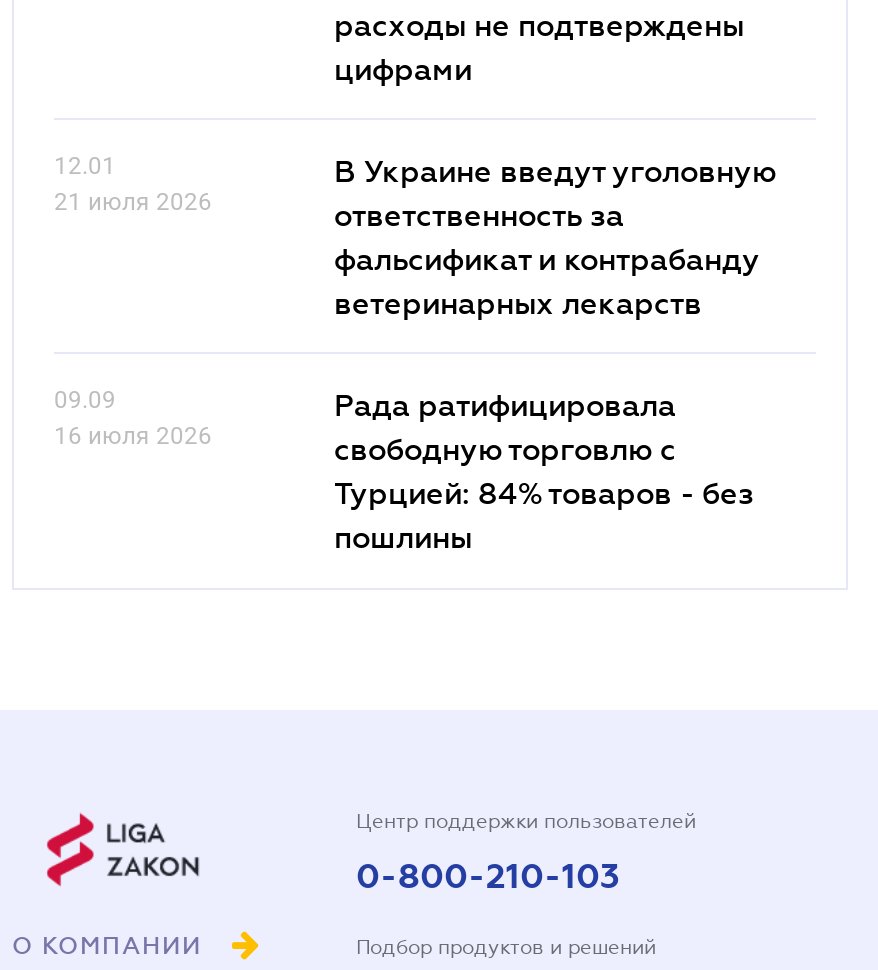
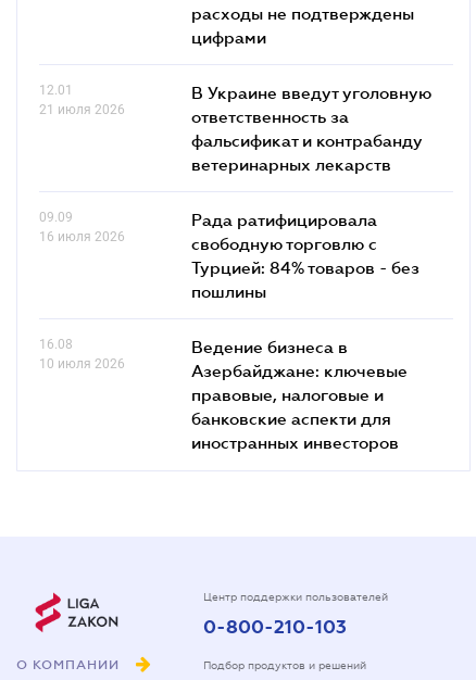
none -> [39,336,125,371] 16.08 | 10 июля 2026
none -> [191,336,408,452] Ведение бизнеса в | Азербайджане: ключевые | правовые, налоговые и | банковские аcпекти для | иностранных инвесторов

